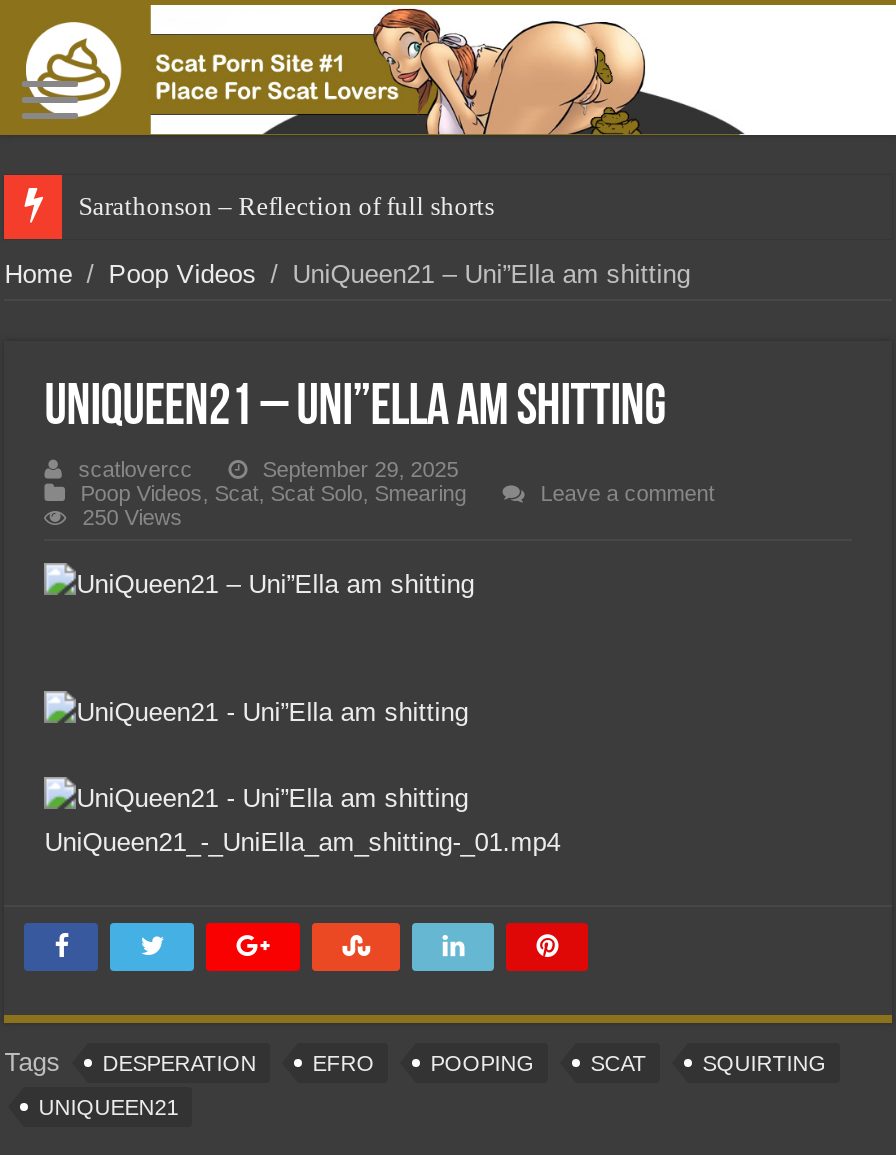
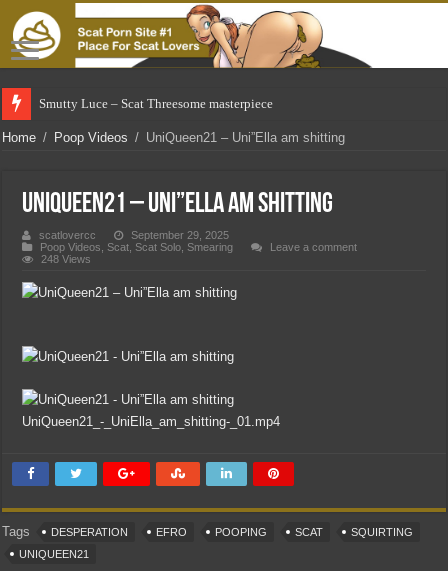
[78,191,494,221] Sarathonson – Reflection of full shorts -> [39,96,273,111] Smutty Luce – Scat Threesome masterpiece
[82,505,182,529] 250 Views -> [41,253,91,265] 248 Views

